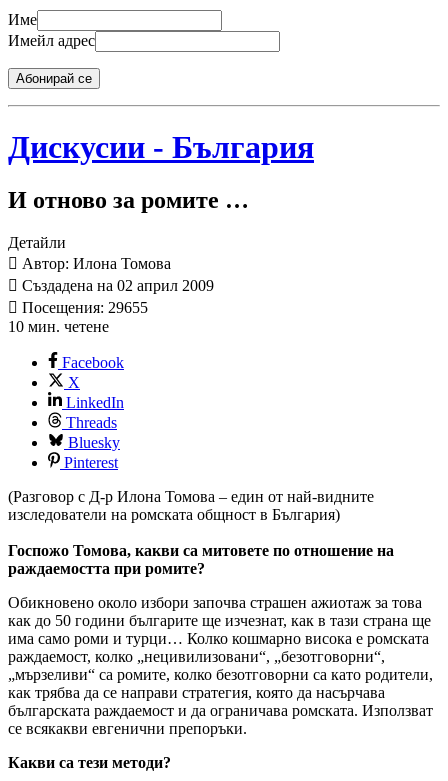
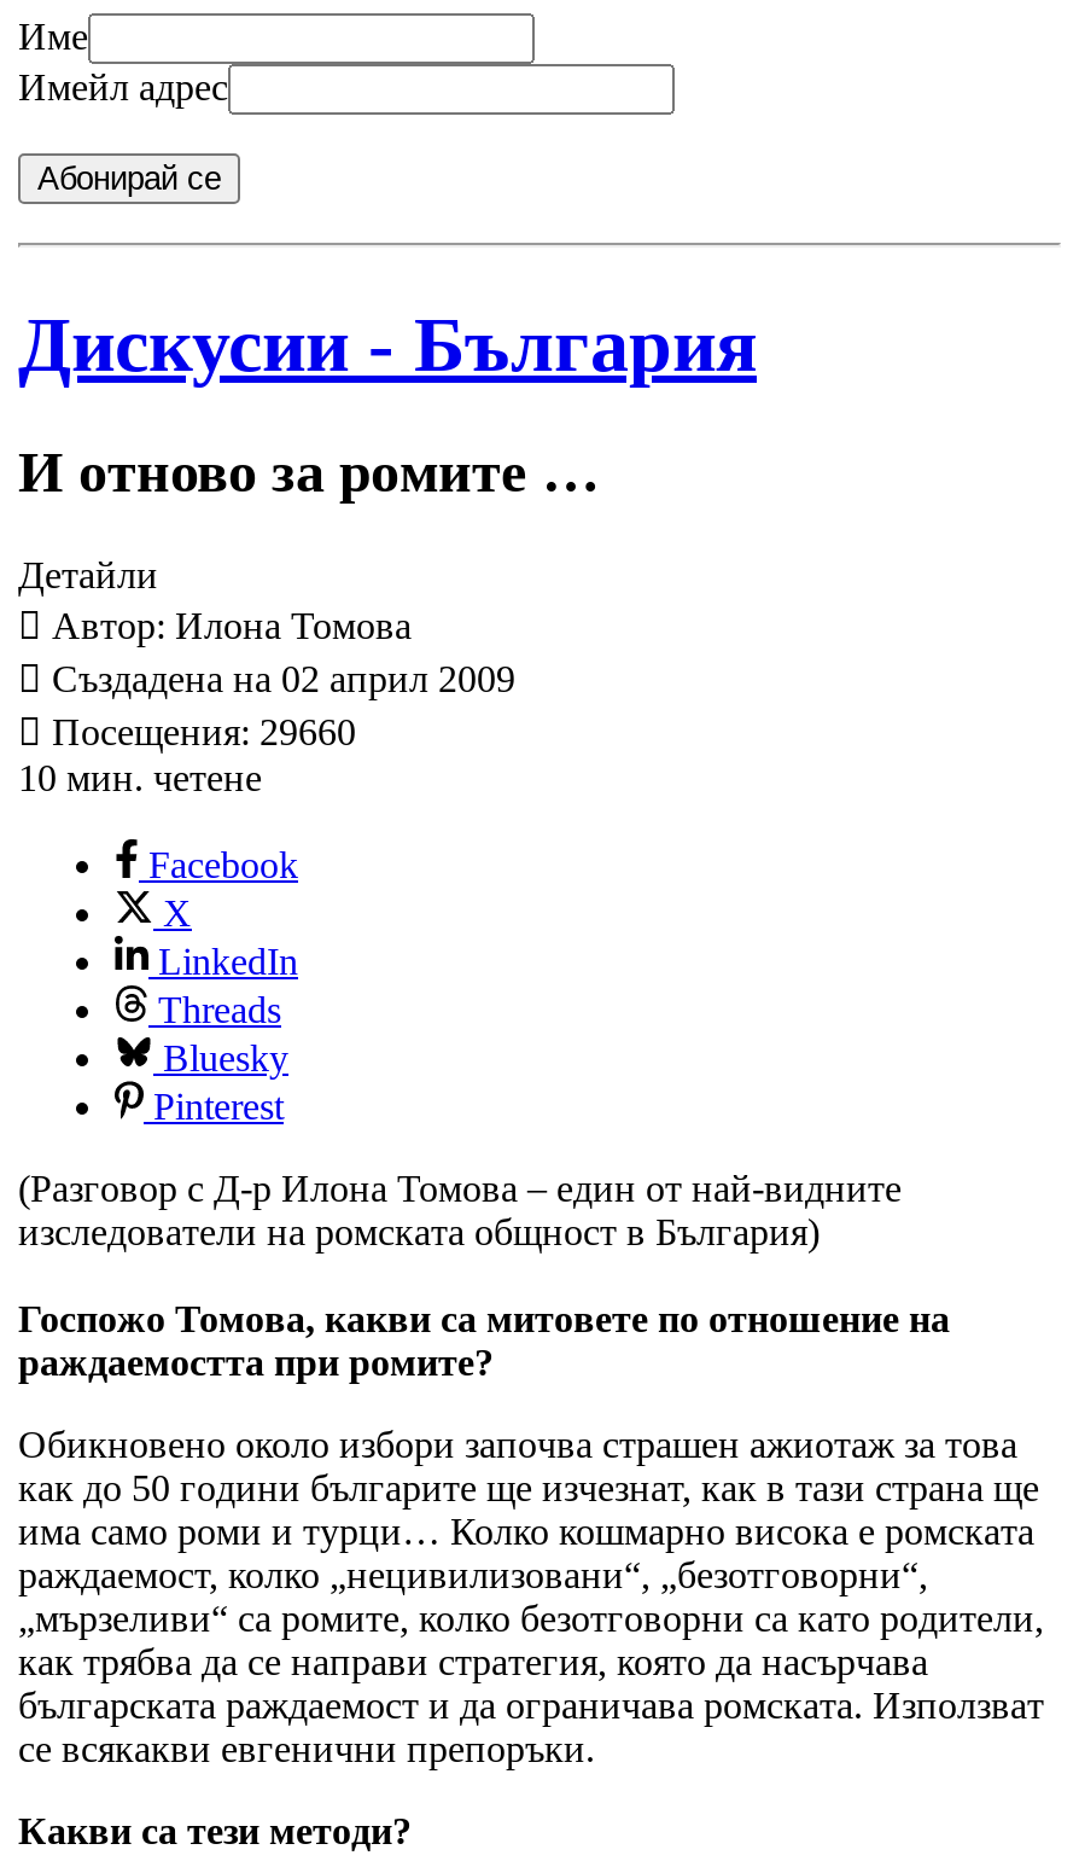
[18,299,148,316] Посещения: 29655 -> [42,711,356,752] Посещения: 29660

